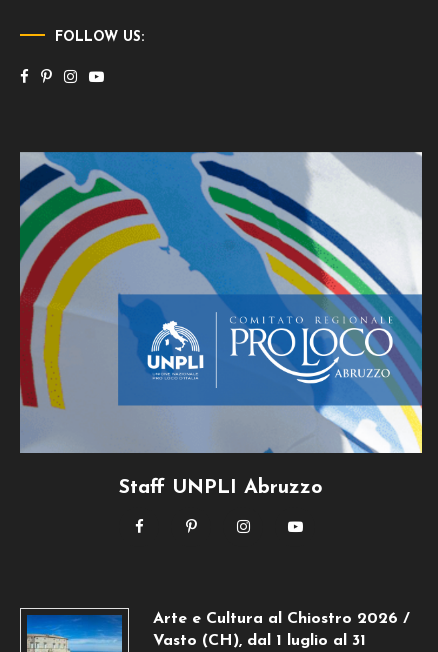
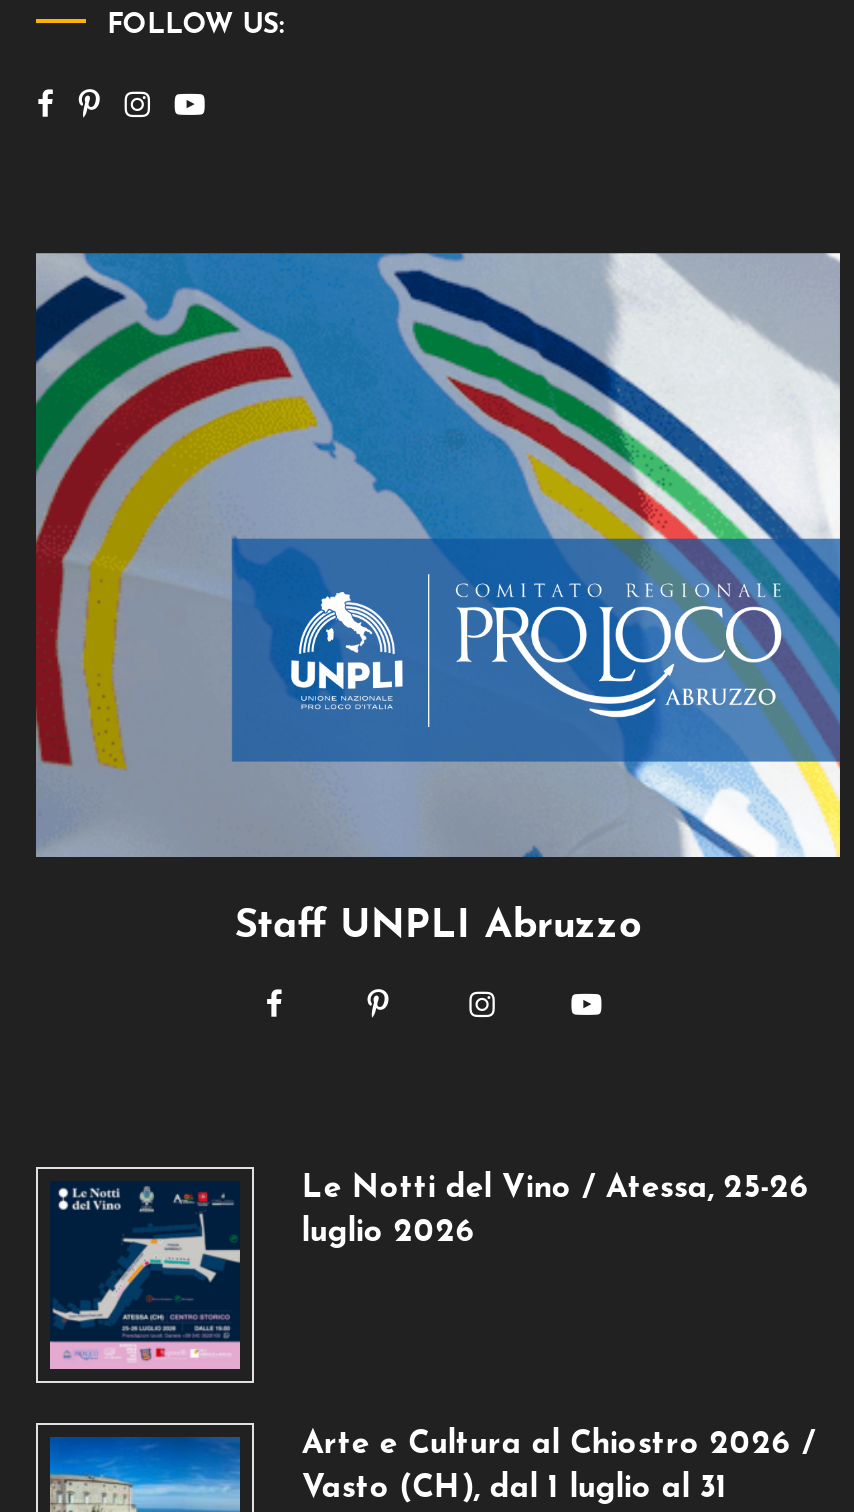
none -> [42,1173,810,1385] [image] | Le Notti del Vino / Atessa, 25-26 | luglio 2026

